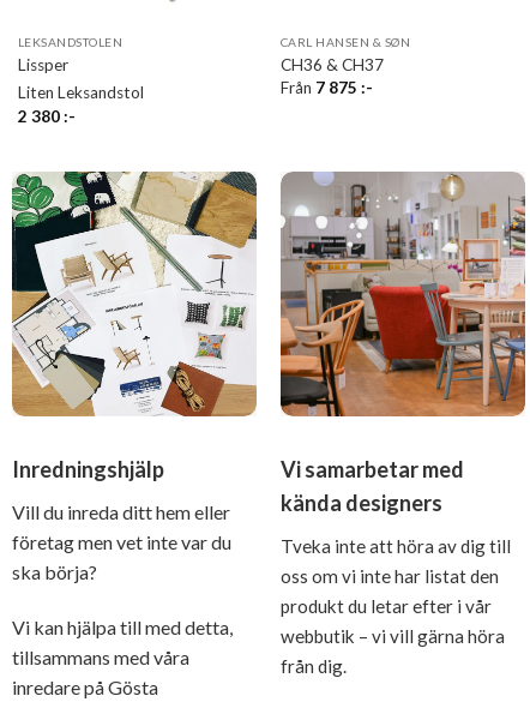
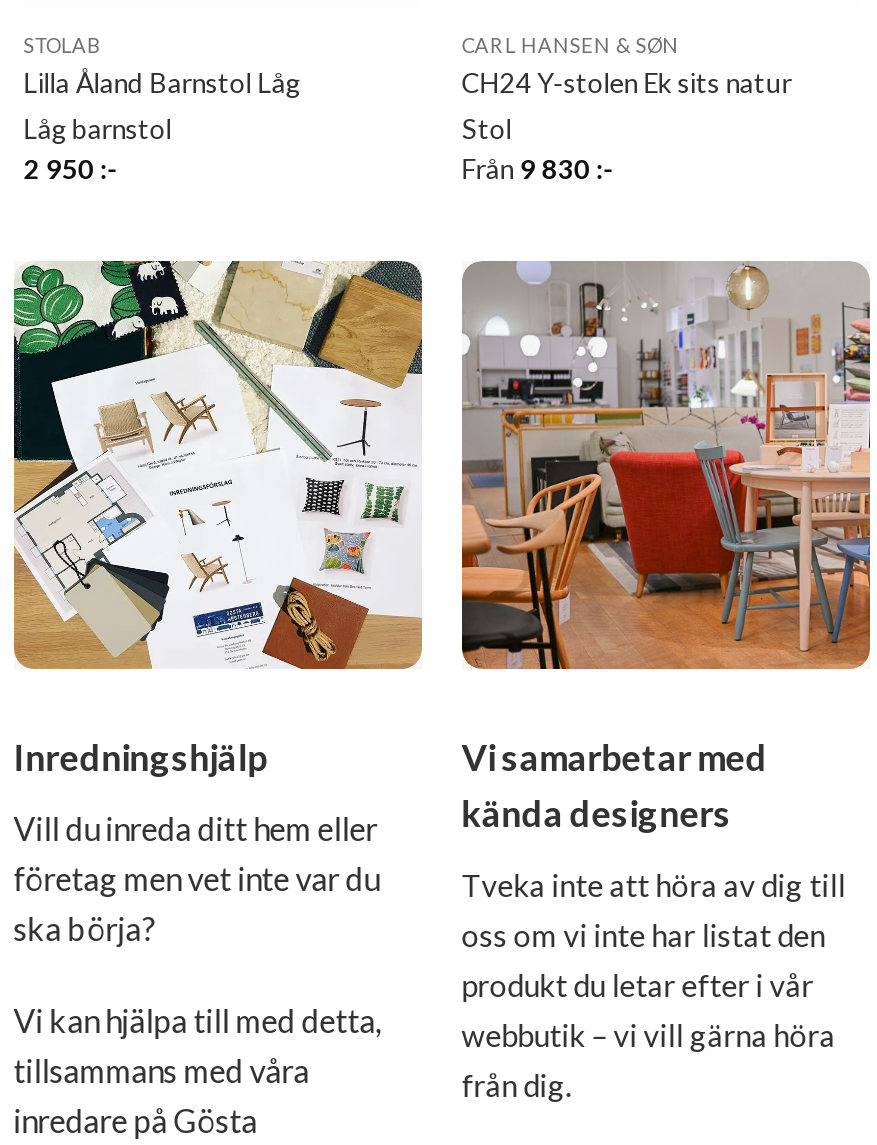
[18,35,123,74] LEKSANDSTOLEN | Lissper -> [24,33,300,98] STOLAB | Lilla Åland Barnstol Låg
[280,55,383,98] CH36 & CH37 | Från 7 875:- -> [462,66,792,185] CH24 Y-stolen Ek sits natur | Stol | Från 9 830:-
[18,83,144,126] Liten Leksandstol | 2 380:- -> [24,114,172,185] Låg barnstol | 2 950:-

